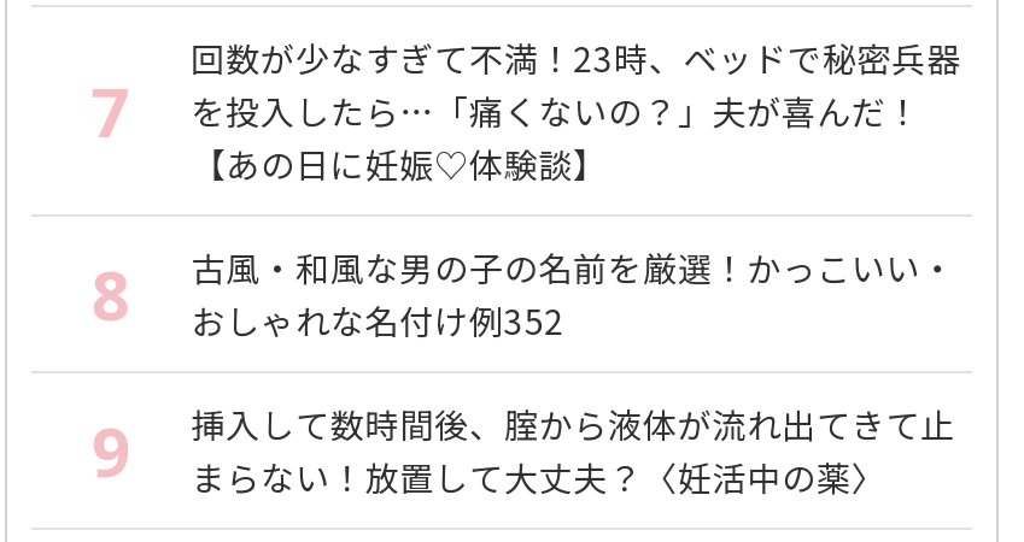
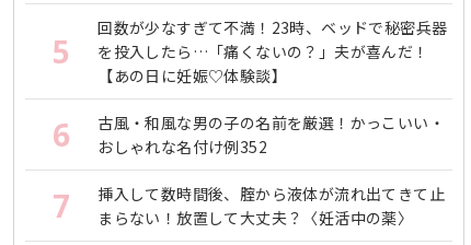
[91,66,921,157] 7 を投入したら…「痛くないの？」夫が喜んだ！ -> [52,31,429,73] 5 を投入したら…「痛くないの？」夫が喜んだ！
[91,244,955,345] 8 古風・和風な男の子の名前を厳選！かっこいい・ おしゃれな名付け例352 -> [52,112,445,158] 6 古風・和風な男の子の名前を厳選！かっこいい・ おしゃれな名付け例352
[91,401,955,502] 9 挿入して数時間後、腟から液体が流れ出てきて止 まらない！放置して大丈夫？〈妊活中の薬〉 -> [52,183,445,229] 7 挿入して数時間後、腟から液体が流れ出てきて止 まらない！放置して大丈夫？〈妊活中の薬〉

